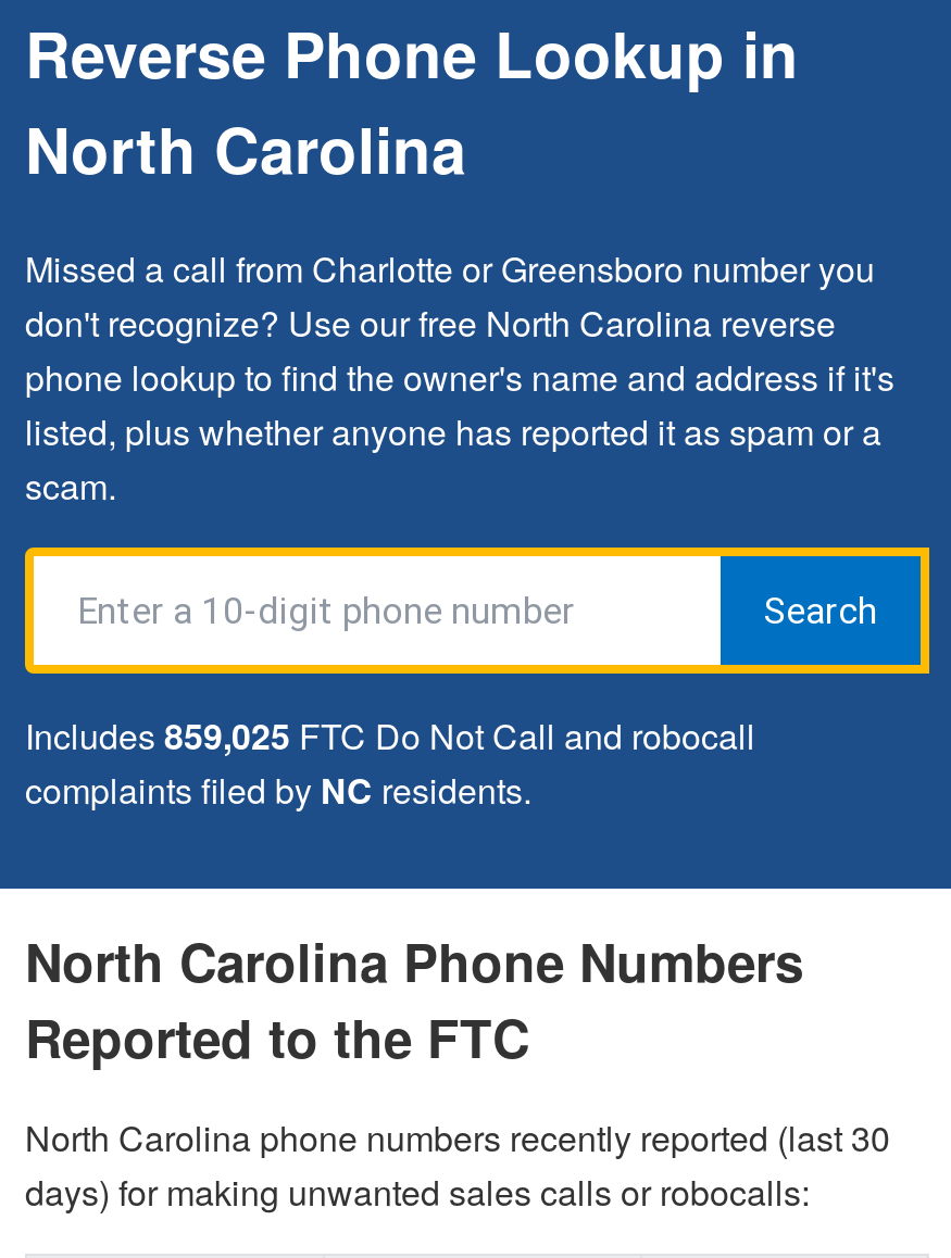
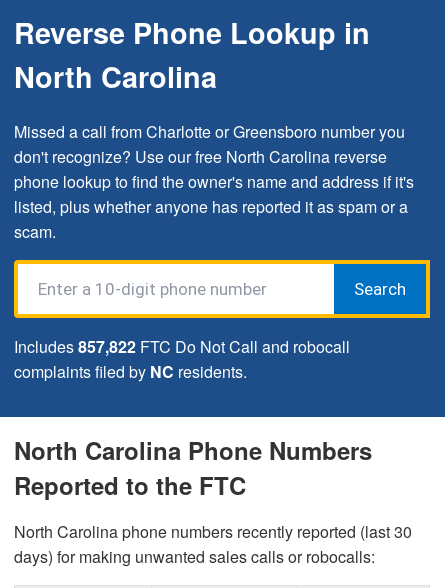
[25,710,755,760] Includes 859,025 FTC Do Not Call and robocall -> [14,335,350,358] Includes 857,822 FTC Do Not Call and robocall

